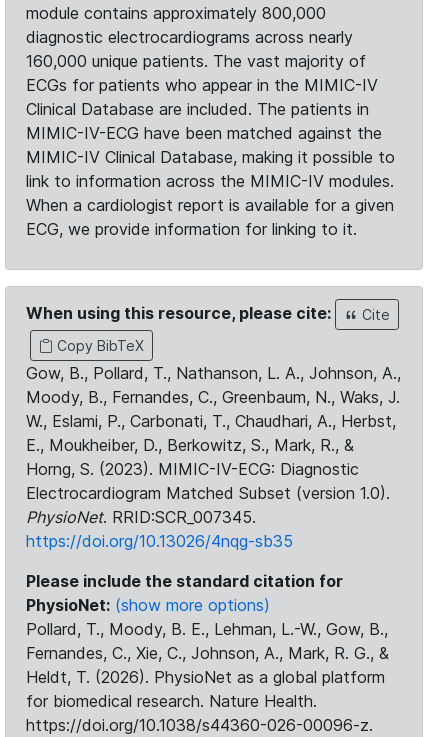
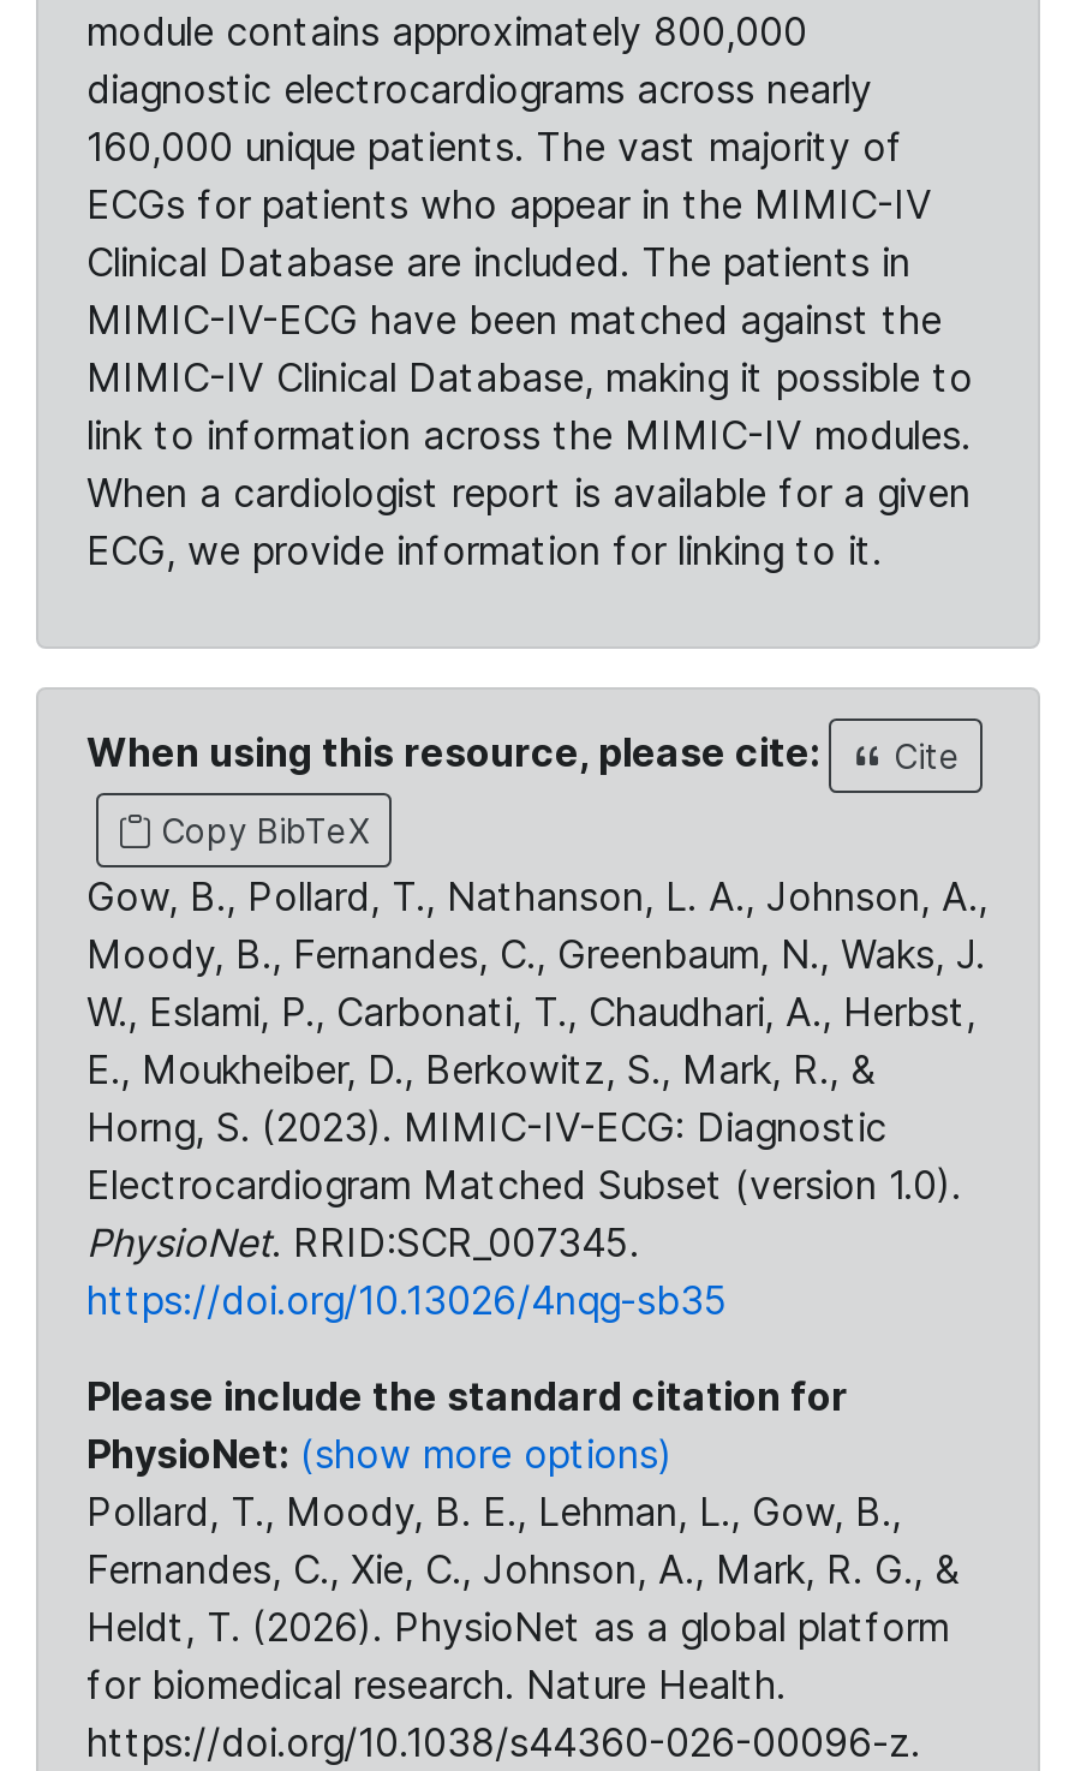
[26,619,388,639] Pollard, T., Moody, B. E., Lehman, L.-W., Gow, B., -> [86,1487,901,1536] Pollard, T., Moody, B. E., Lehman, L., Gow, B.,

